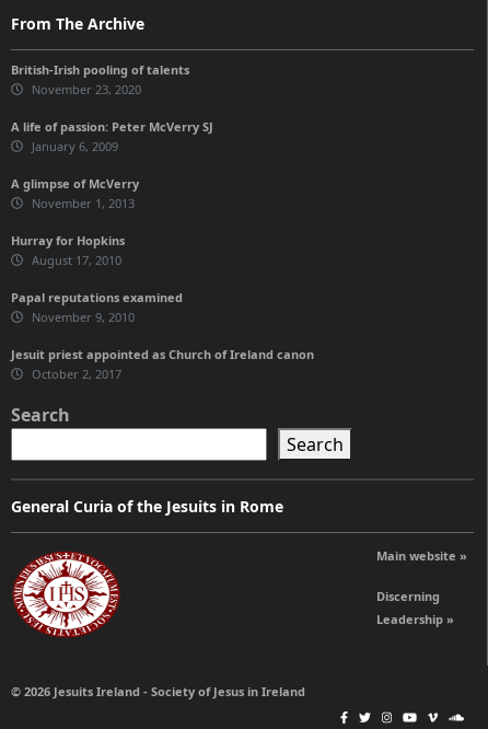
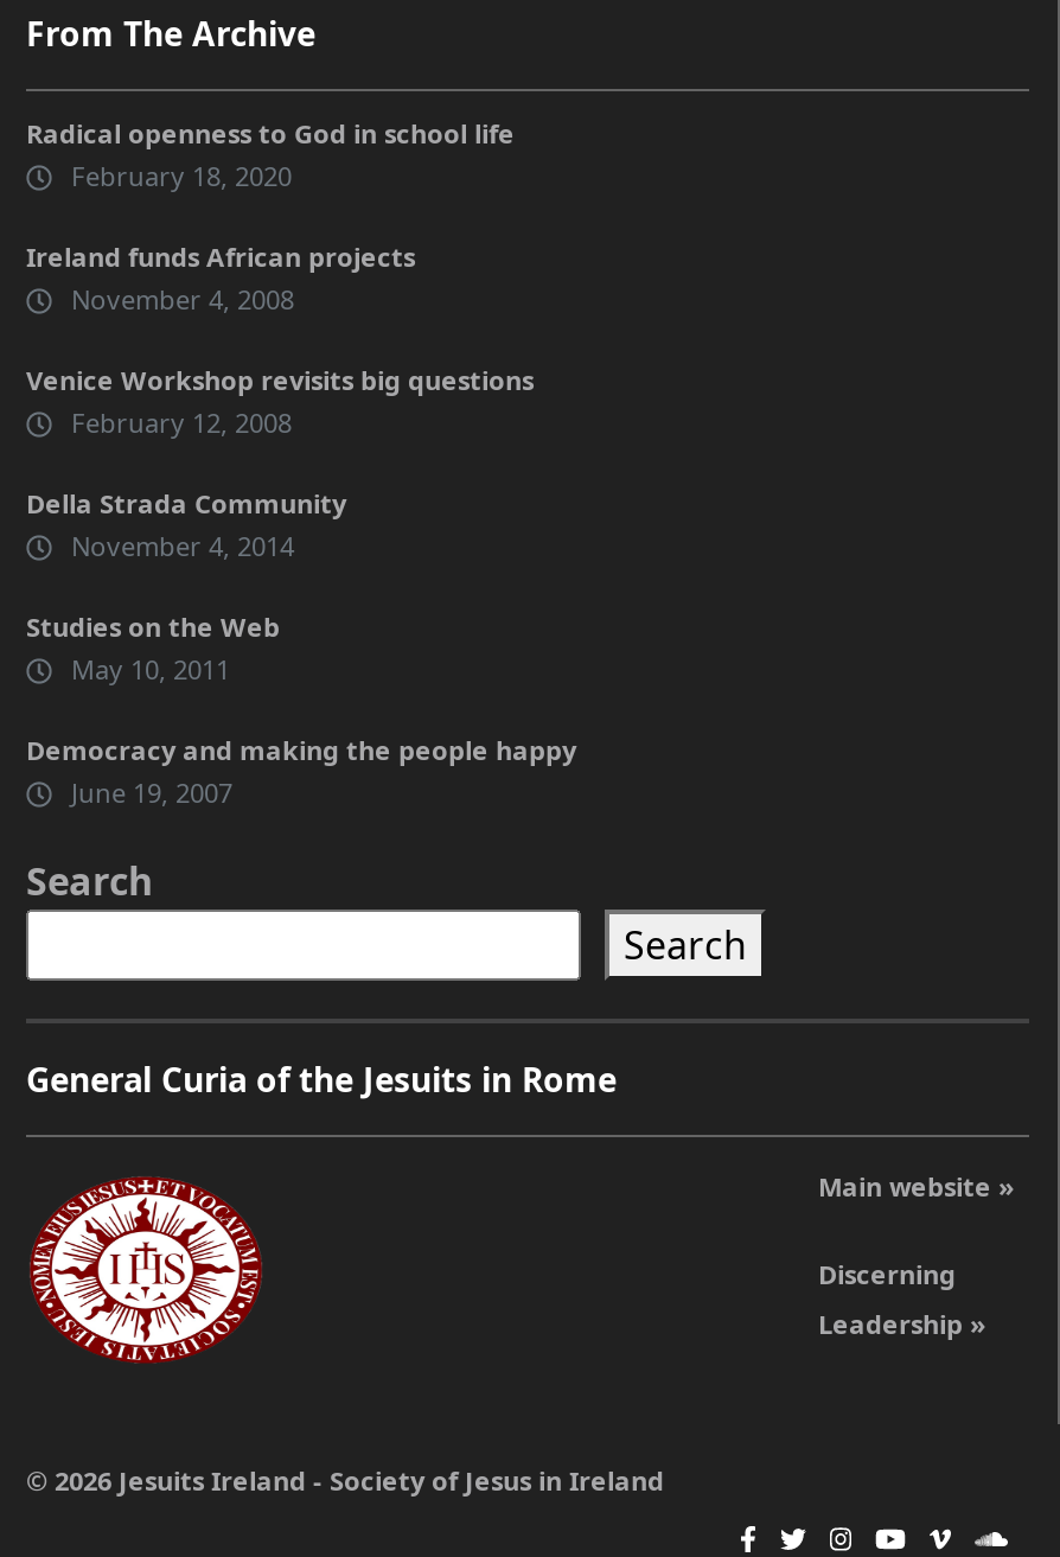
[11,61,189,97] British-Irish pooling of talents | November 23, 2020 -> [26,116,515,194] Radical openness to God in school life | February 18, 2020
[11,118,213,154] A life of passion: Peter McVerry SJ | January 6, 2009 -> [26,240,415,318] Ireland funds African projects | November 4, 2008
[11,175,139,211] A glimpse of McVerry | November 1, 2013 -> [26,363,534,441] Venice Workshop revisits big questions | February 12, 2008
[11,232,125,268] Hurray for Hopkins | August 17, 2010 -> [26,486,346,564] Della Strada Community | November 4, 2014
[11,289,183,325] Papal reputations examined | November 9, 2010 -> [26,610,280,688] Studies on the Web | May 10, 2011
[11,346,314,382] Jesuit priest appointed as Church of Ireland canon | October 2, 2017 -> [26,733,576,811] Democracy and making the people happy | June 19, 2007

